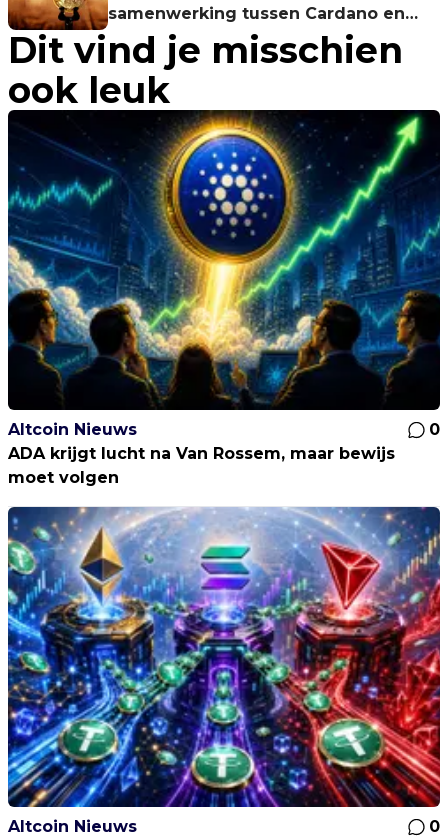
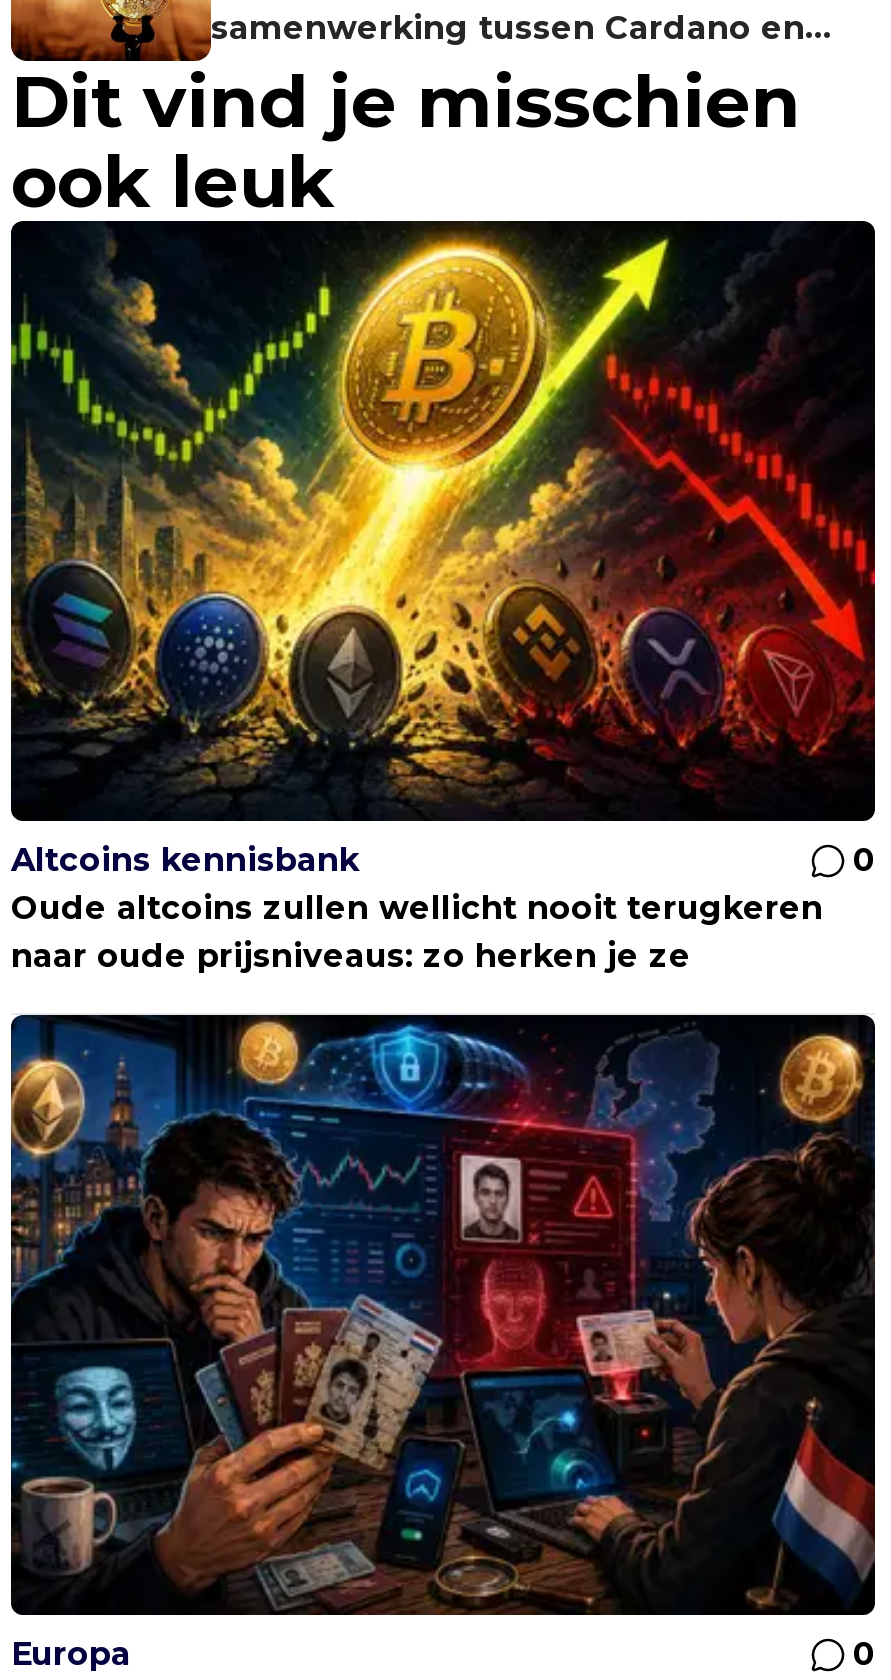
[7,109,441,439] [image] | Altcoin Nieuws -> [9,218,877,878] [image] | Altcoins kennisbank
[8,444,395,487] ADA krijgt lucht na Van Rossem, maar bewijs | moet volgen -> [11,888,823,974] Oude altcoins zullen wellicht nooit terugkeren | naar oude prijsniveaus: zo herken je ze
[7,506,441,836] [image] | Altcoin Nieuws -> [9,1012,877,1672] [image] | Europa

